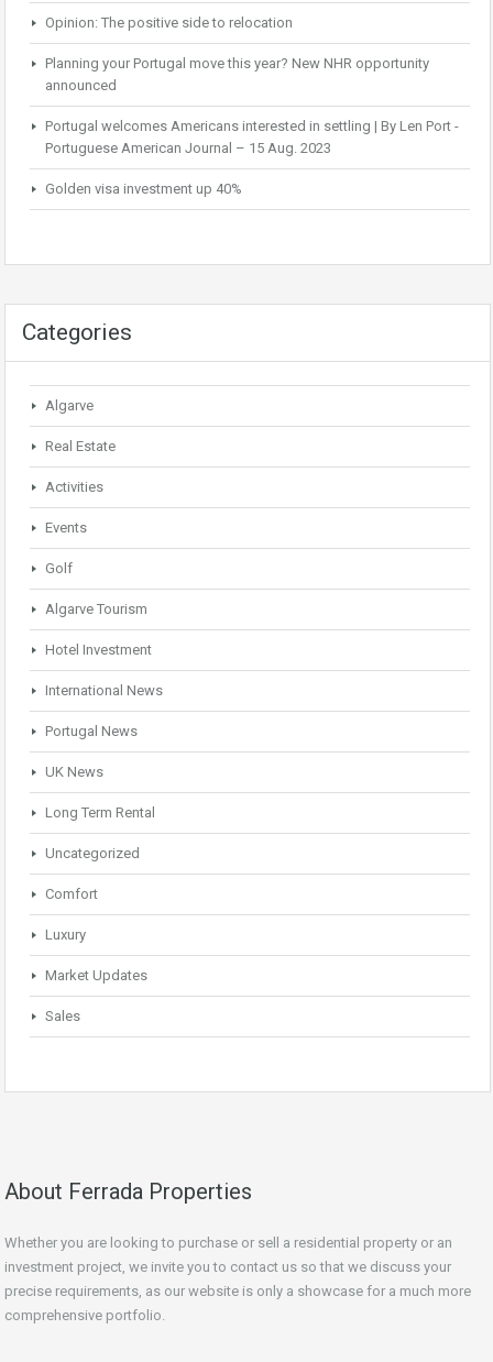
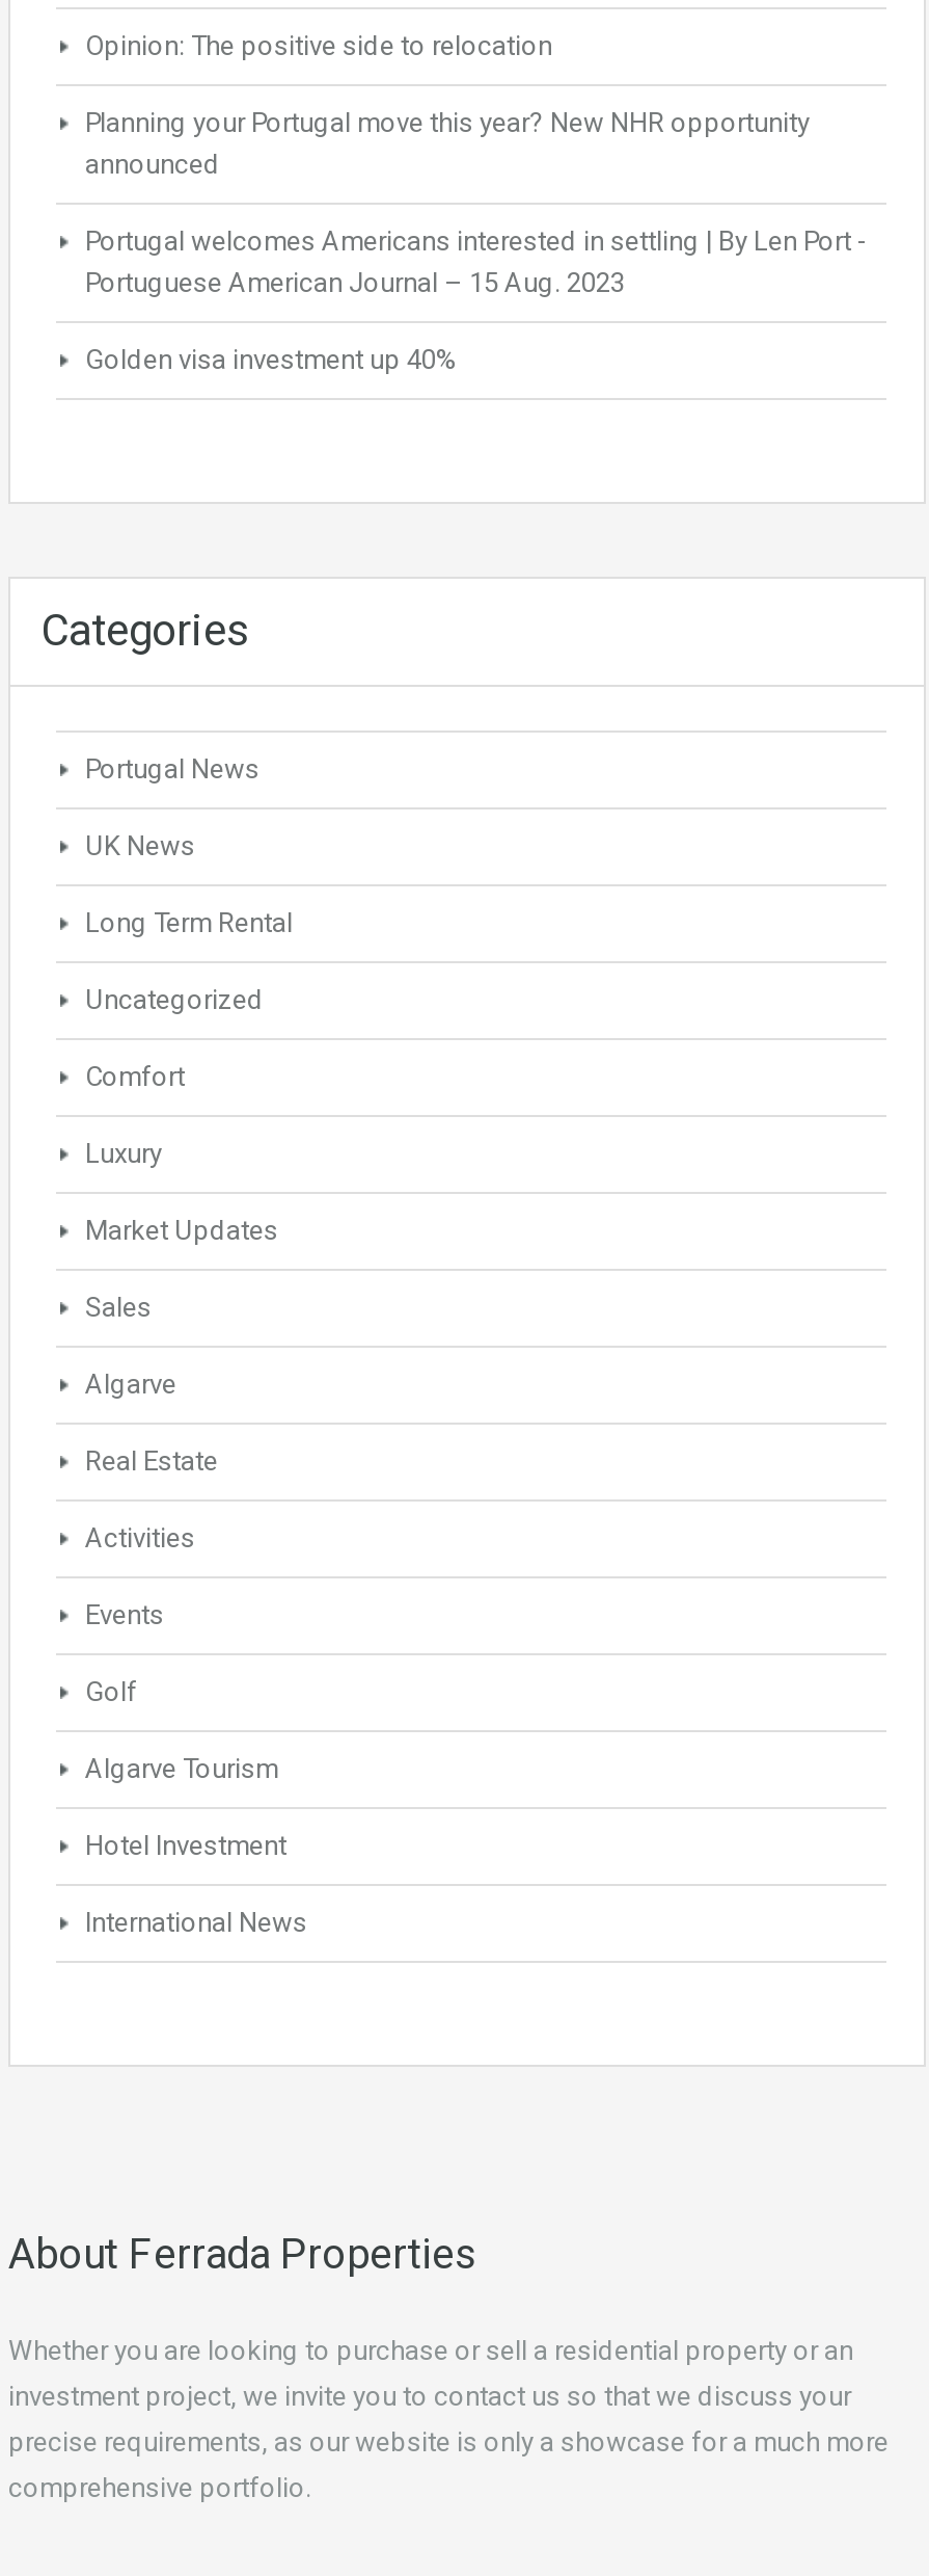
moved [45,397,163,699] -> [85,1369,307,1938]: Algarve | Real Estate | Activities | Events | Golf | Algarve Tourism | Hotel Investment | International News
moved [45,723,155,1024] -> [85,753,293,1323]: Portugal News | UK News | Long Term Rental | Uncategorized | Comfort | Luxury | Market Updates | Sales

